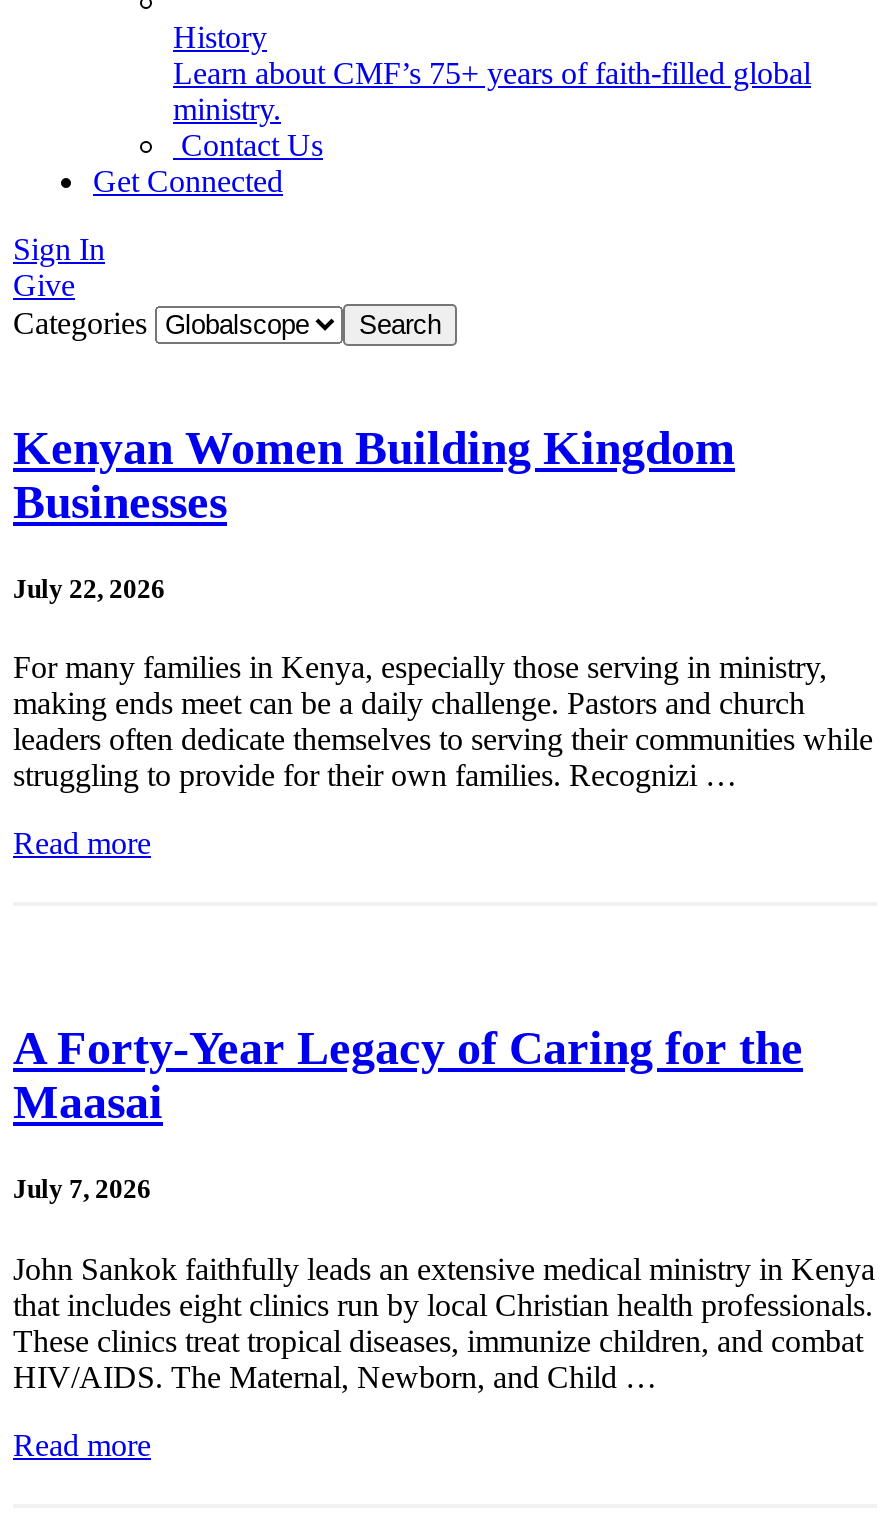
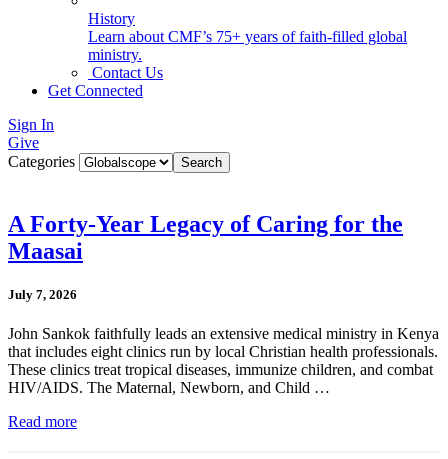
[13,422,873,860] Kenyan Women Building Kingdom | Businesses | July 22, 2026 | For many families in Kenya, especially those serving in ministry, | making ends meet can be a daily challenge. Pastors and church | leaders often dedicate themselves to serving their communities while | struggling to provide for their own families. Recognizi … | Read more -> none

